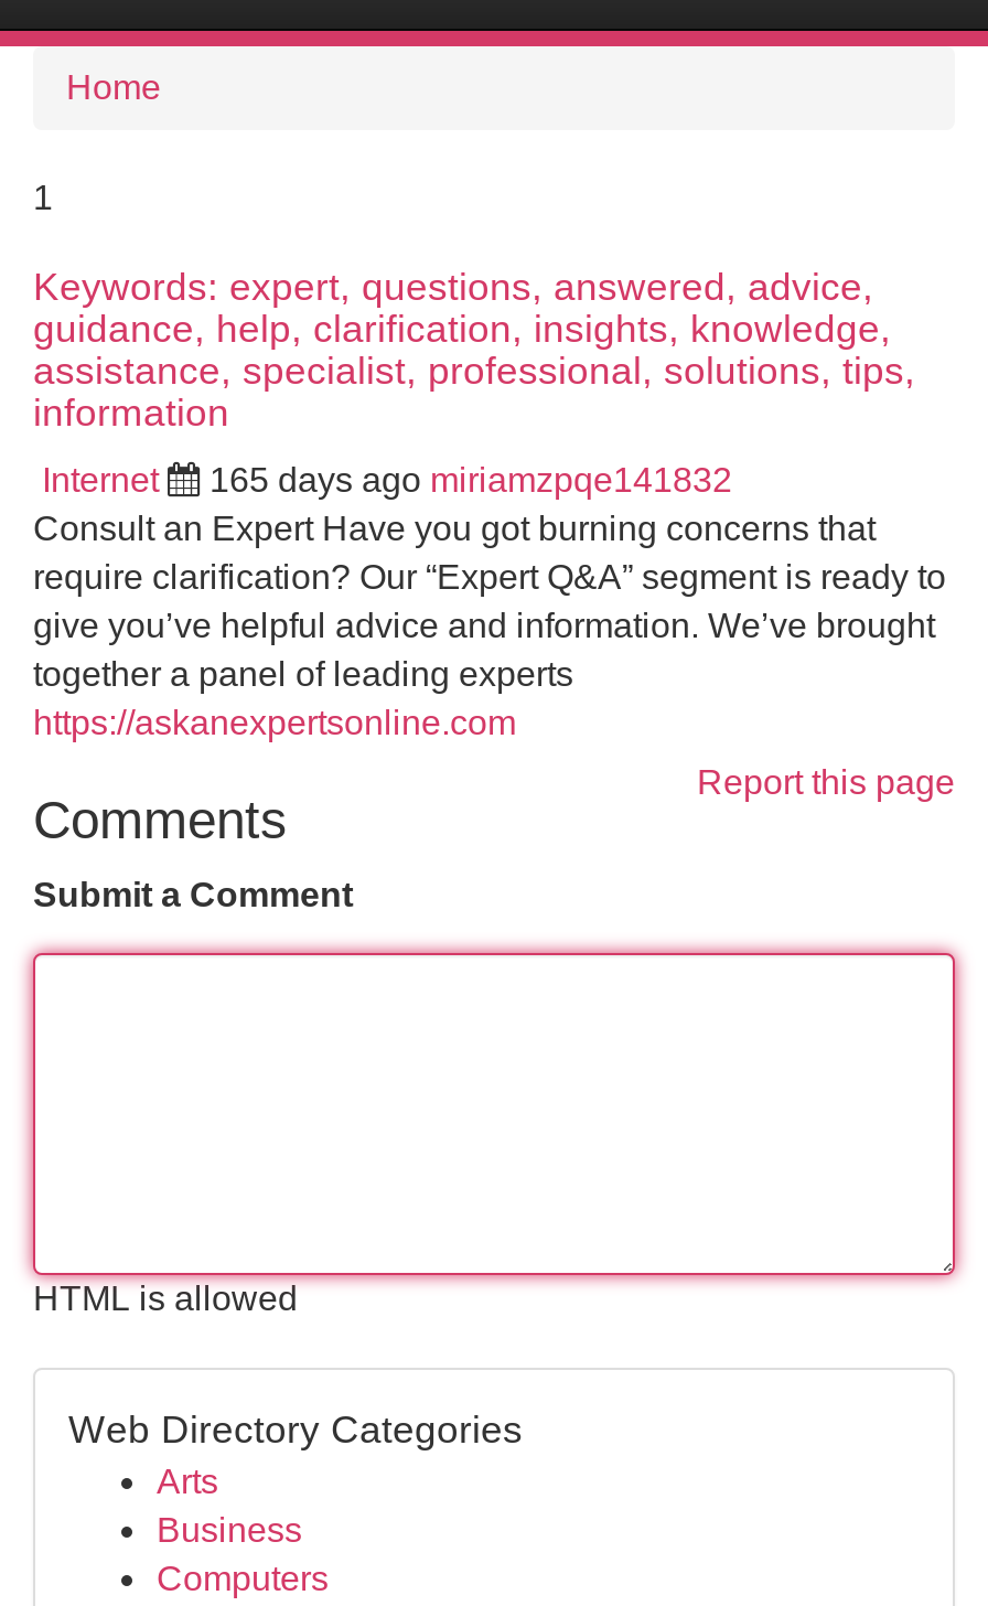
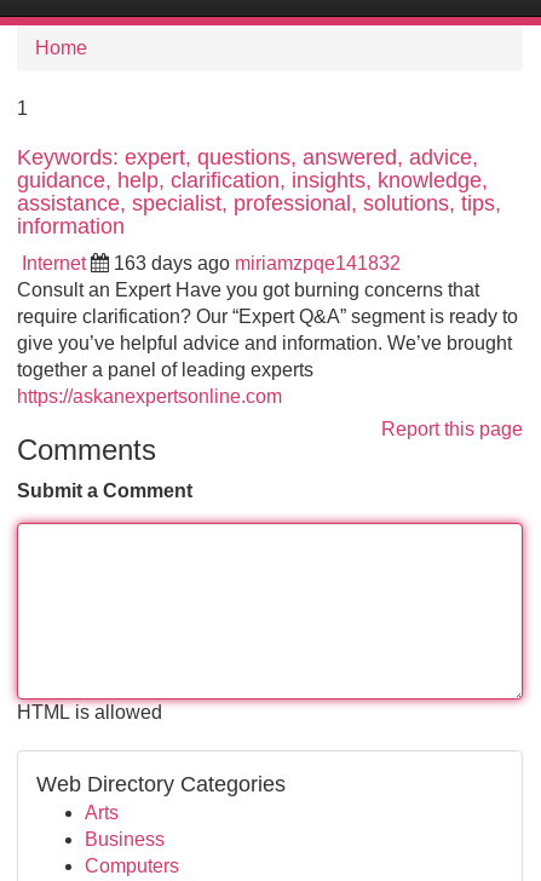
[210,461,732,499] 165 days ago miriamzpqe141832 -> [114,253,401,273] 163 days ago miriamzpqe141832

